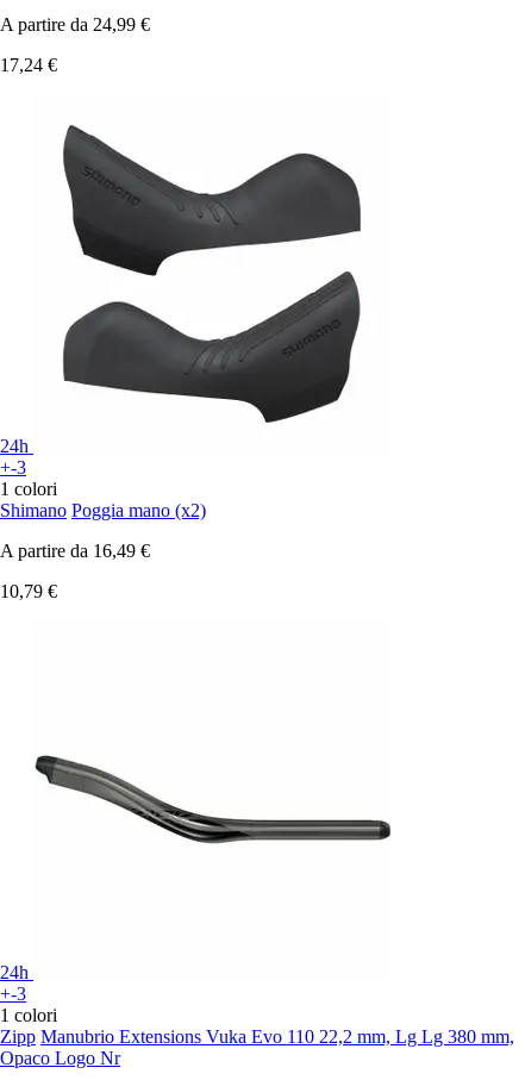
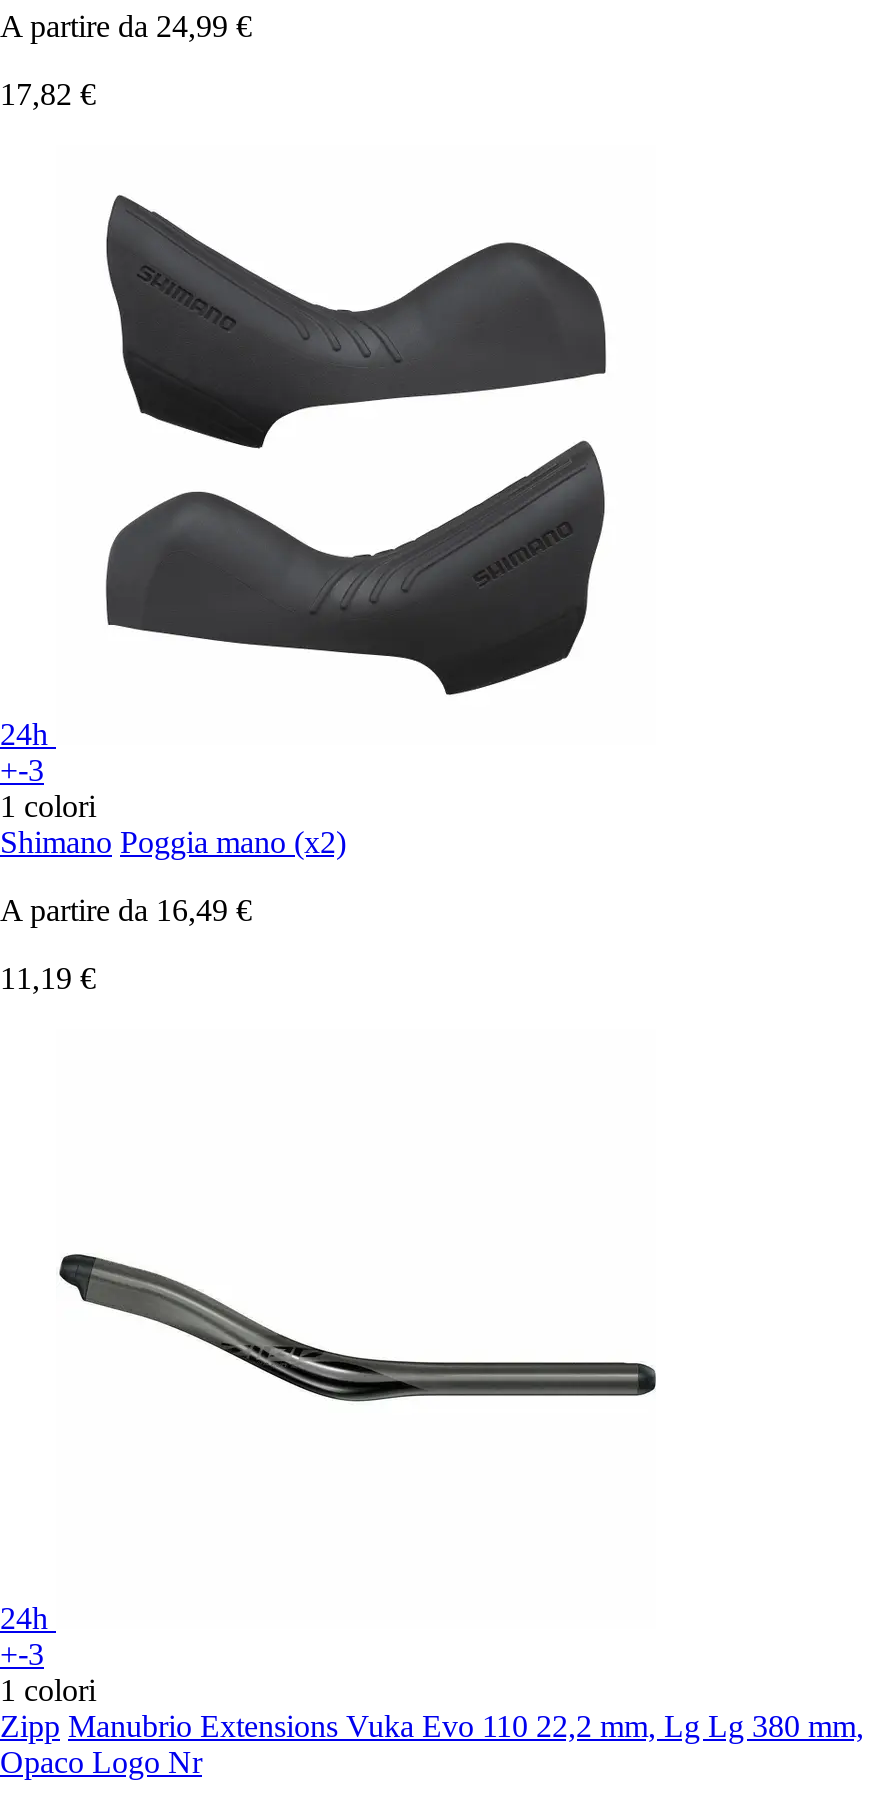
[0,55,57,75] 17,24 € -> [0,77,96,111] 17,82 €
[0,581,57,602] 10,79 € -> [0,961,96,995] 11,19 €

